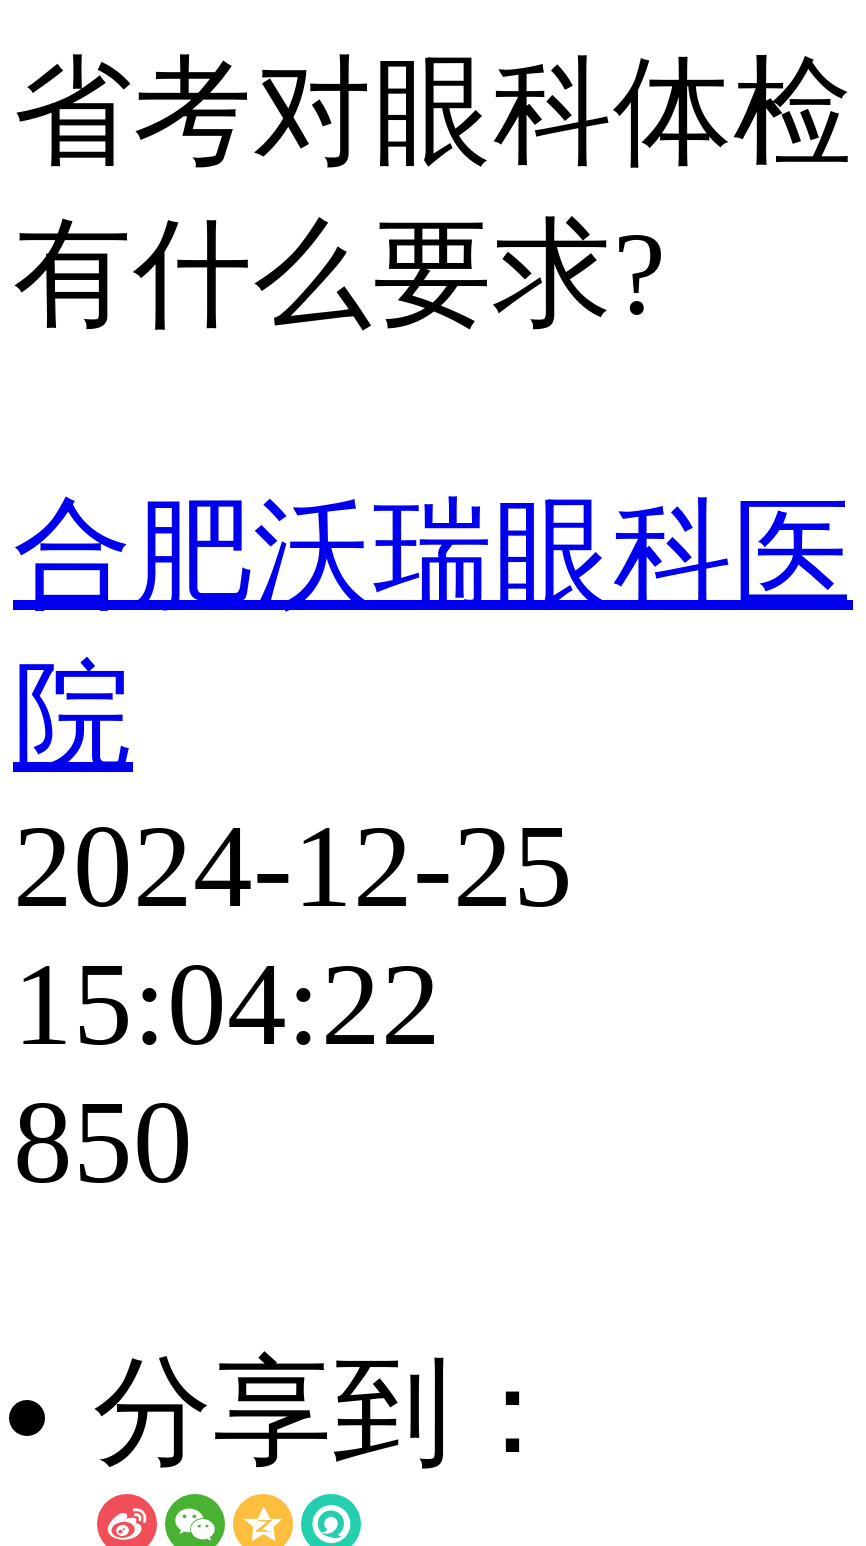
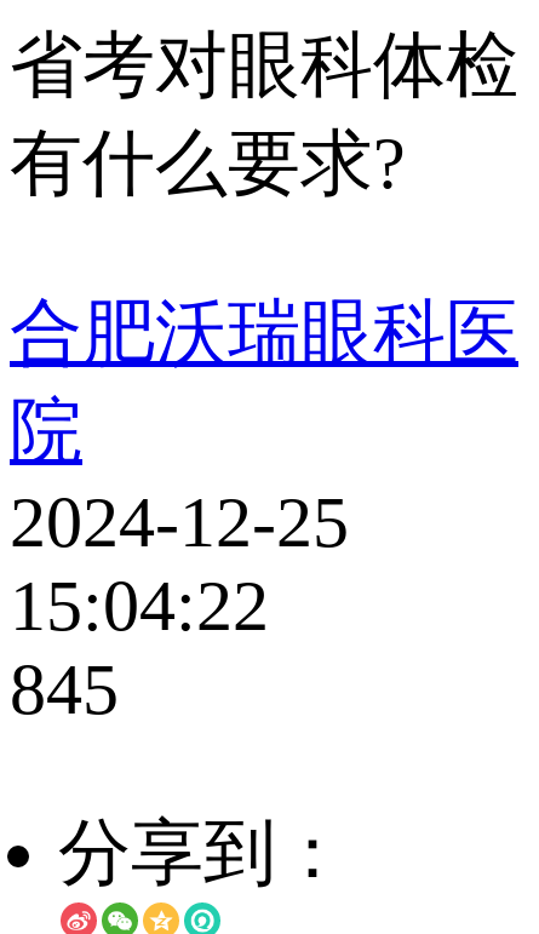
[13,1077,193,1209] 850 -> [10,650,119,730] 845

